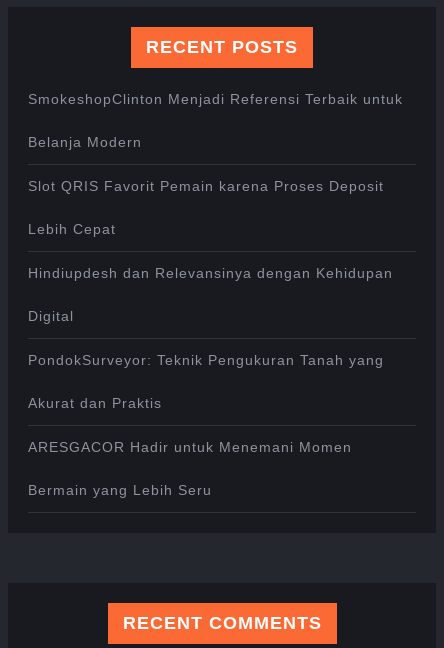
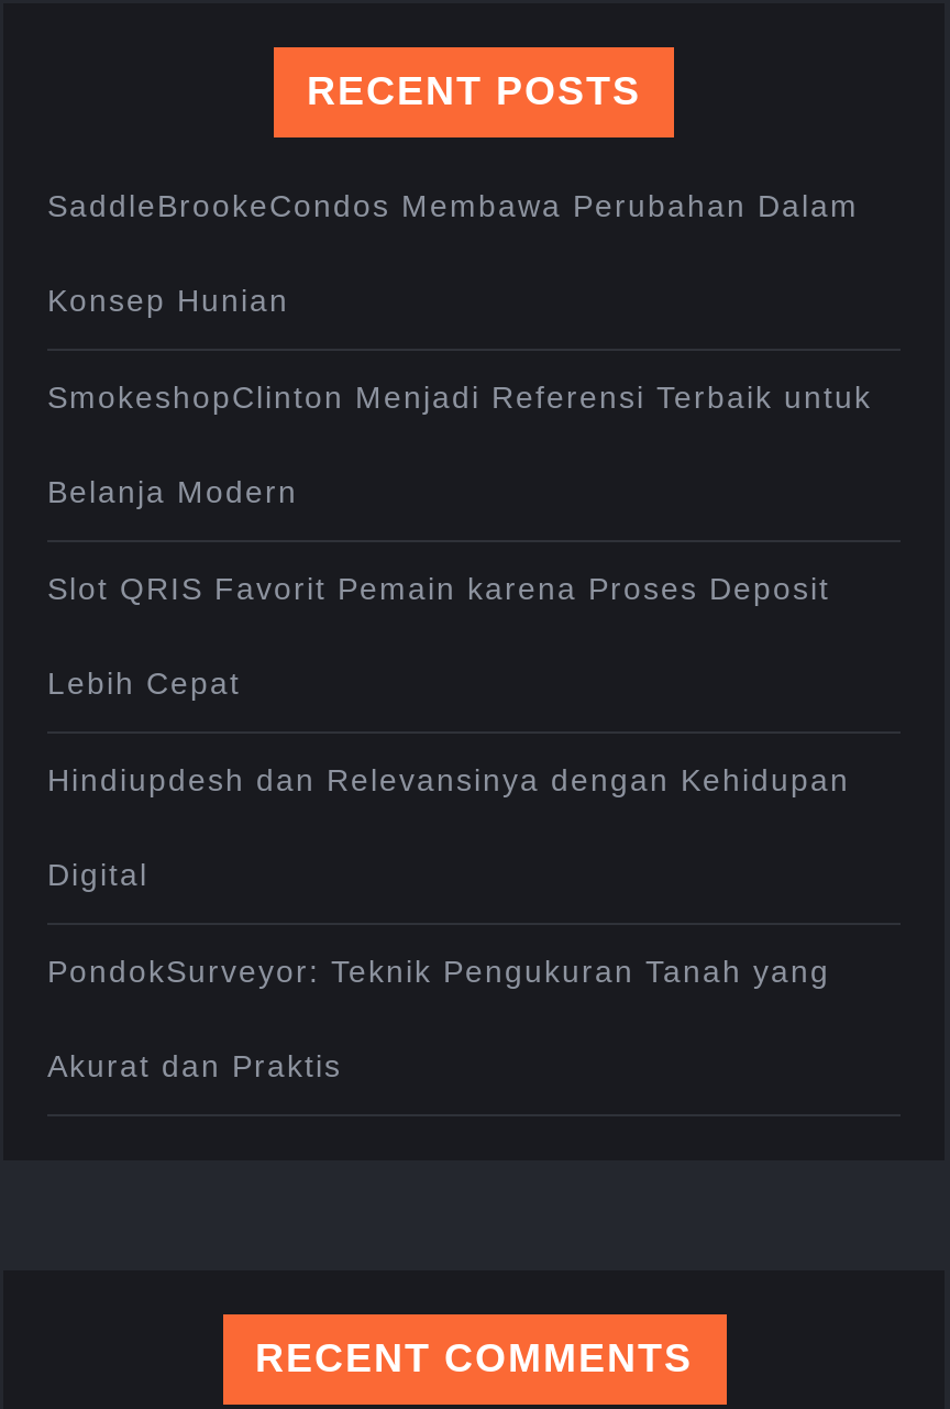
none -> [47,188,859,318] SaddleBrookeCondos Membawa Perubahan Dalam | Konsep Hunian
moved [28,91,403,411] -> [47,379,872,1083]: SmokeshopClinton Menjadi Referensi Terbaik untuk | Belanja Modern | Slot QRIS Favorit Pemain karena Proses Deposit | Lebih Cepat | Hindiupdesh dan Relevansinya dengan Kehidupan | Digital | PondokSurveyor: Teknik Pengukuran Tanah yang | Akurat dan Praktis
[28,439,352,498] ARESGACOR Hadir untuk Menemani Momen | Bermain yang Lebih Seru -> none

